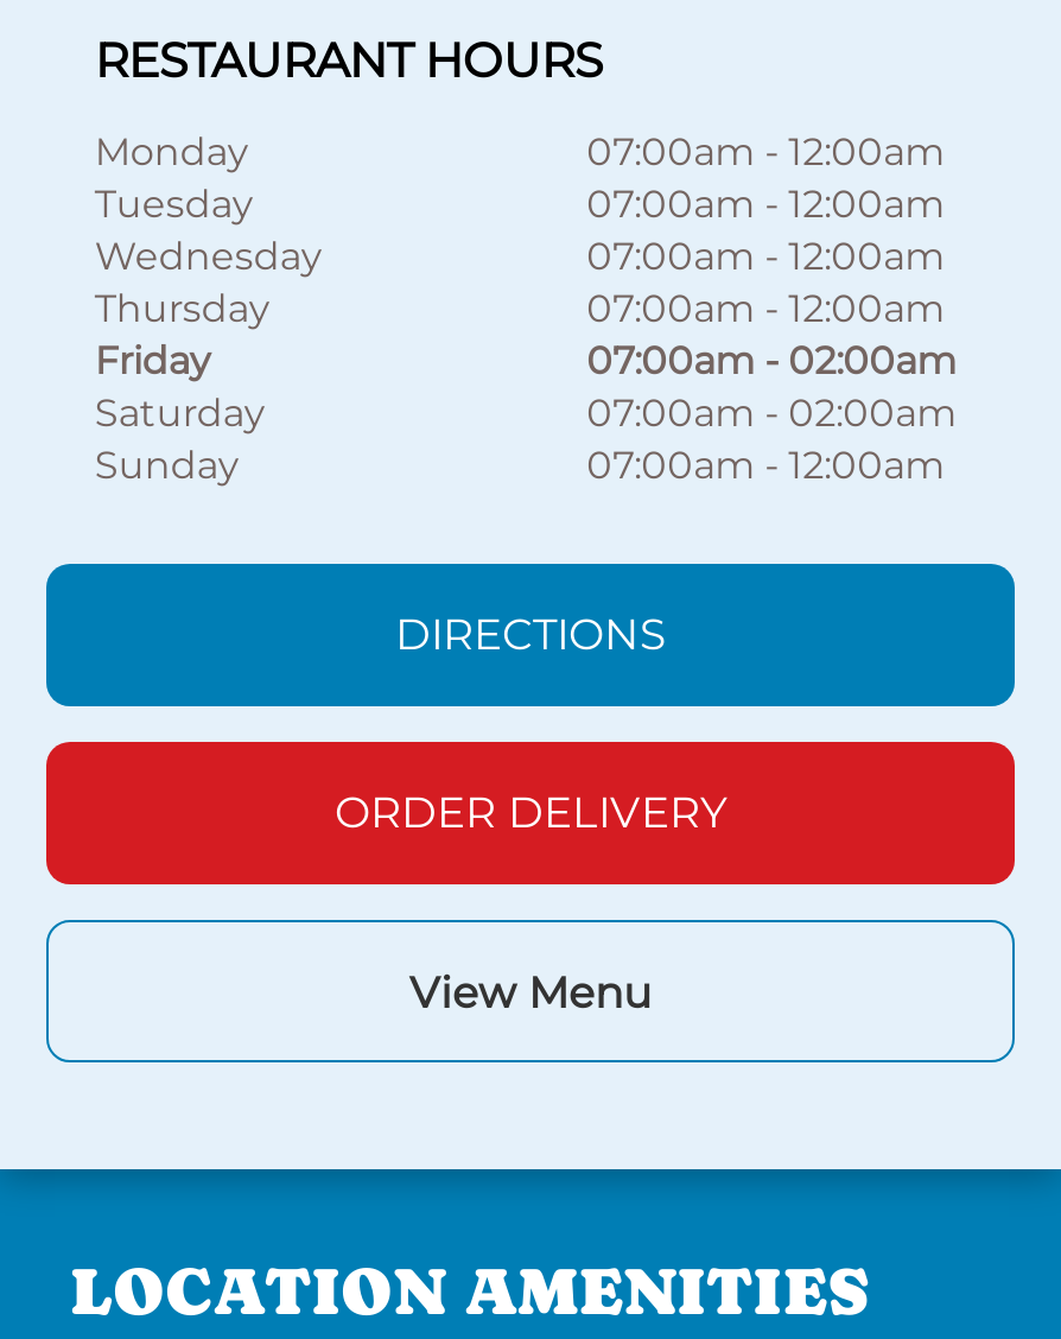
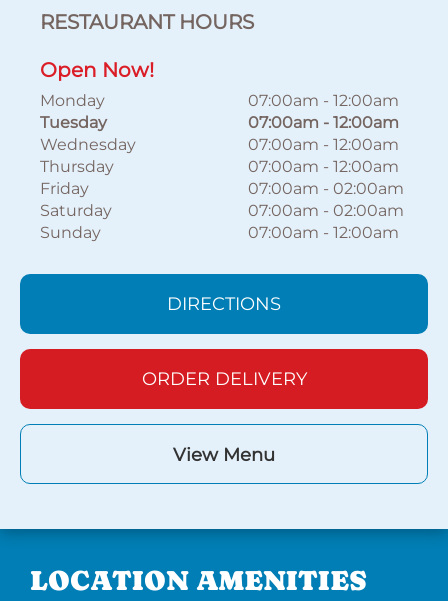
none -> [40,58,154,82] Open Now!

